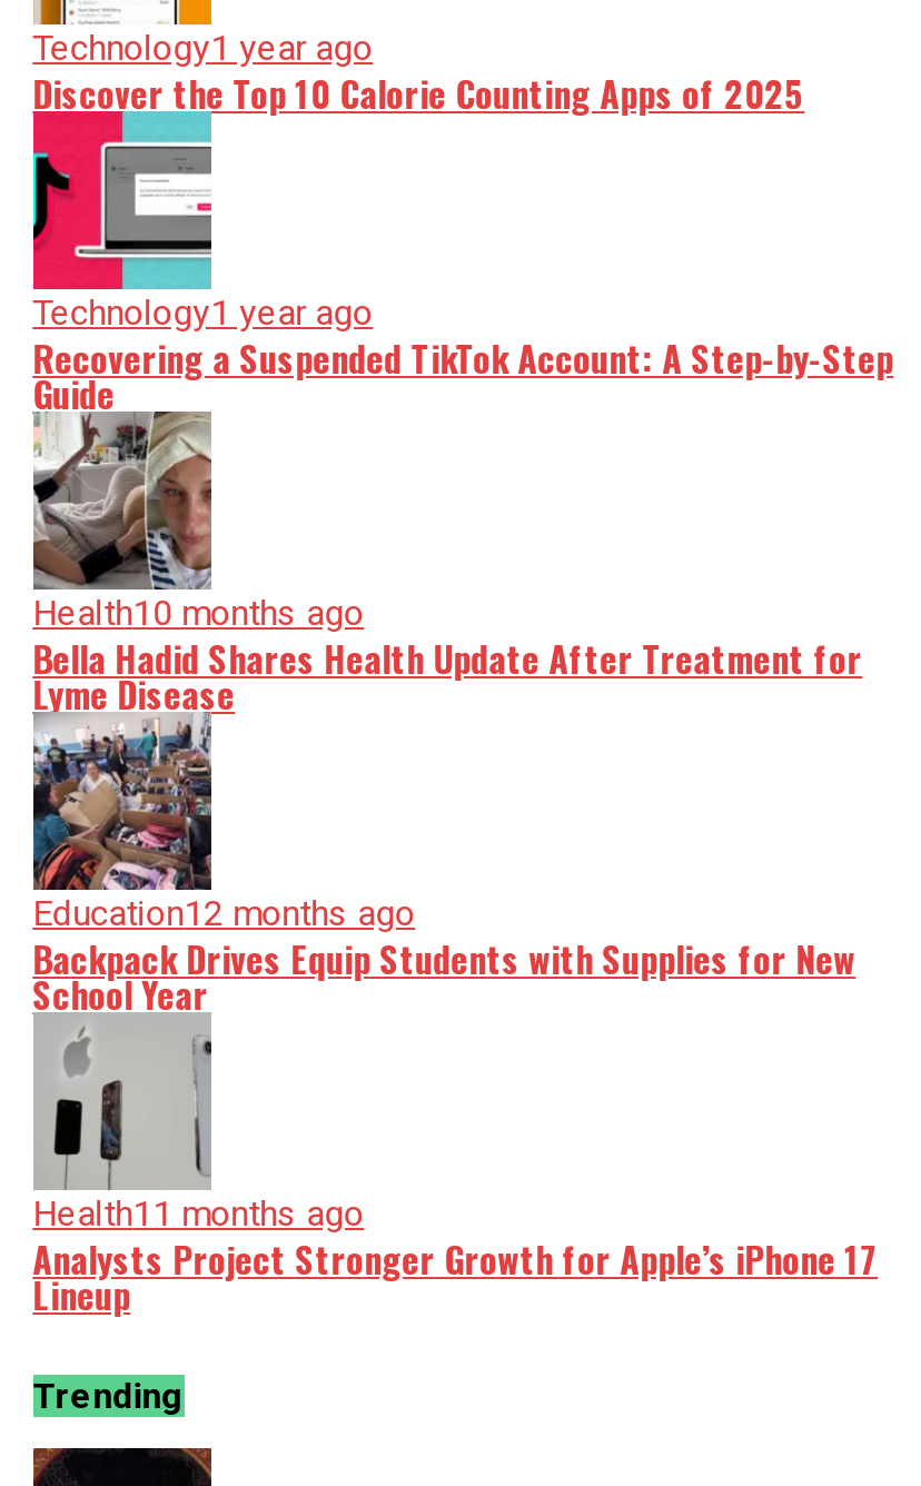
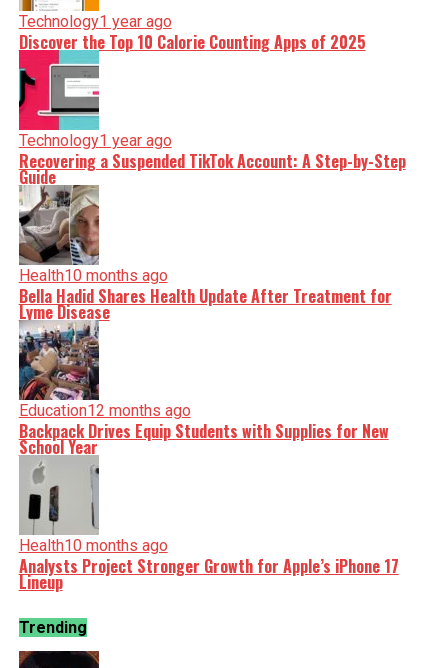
[33,1192,364,1235] Health11 months ago -> [19,536,168,555] Health10 months ago

